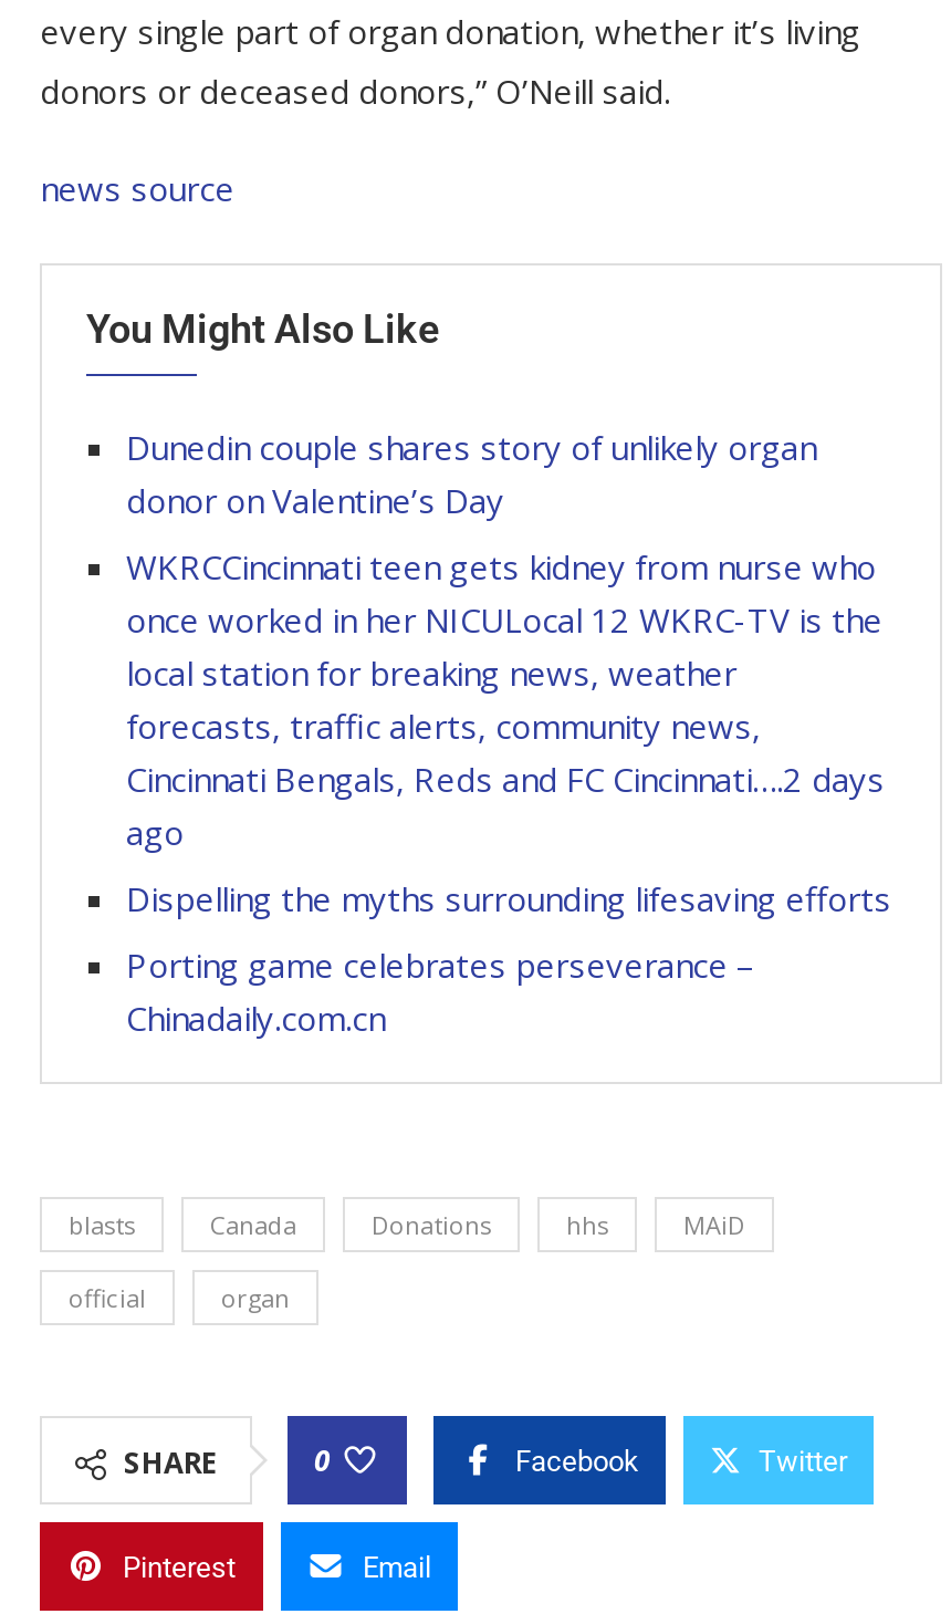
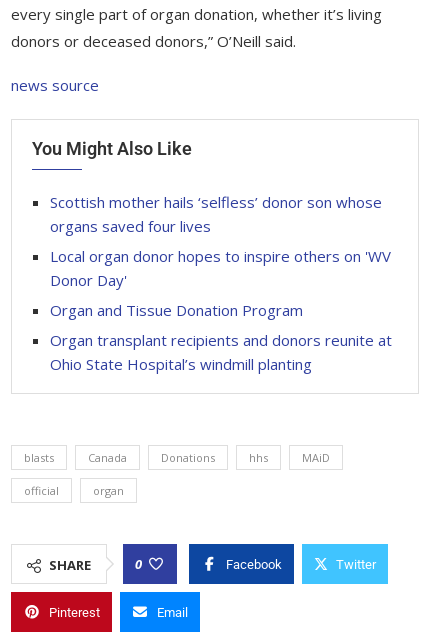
[126,425,816,523] Dunedin couple shares story of unlikely organ | donor on Valentine’s Day -> [50,192,382,236] Scottish mother hails ‘selfless’ donor son whose | organs saved four lives
[126,545,885,854] WKRCCincinnati teen gets kidney from nurse who | once worked in her NICULocal 12 WKRC-TV is the | local station for breaking news, weather | forecasts, traffic alerts, community news, | Cincinnati Bengals, Reds and FC Cincinnati….2 days | ago -> [50,246,391,290] Local organ donor hopes to inspire others on 'WV | Donor Day'
[126,877,891,921] Dispelling the myths surrounding lifesaving efforts -> [50,300,303,320] Organ and Tissue Donation Program
[126,943,754,1040] Porting game celebrates perseverance – | Chinadaily.com.cn -> [50,330,392,374] Organ transplant recipients and donors reunite at | Ohio State Hospital’s windmill planting

